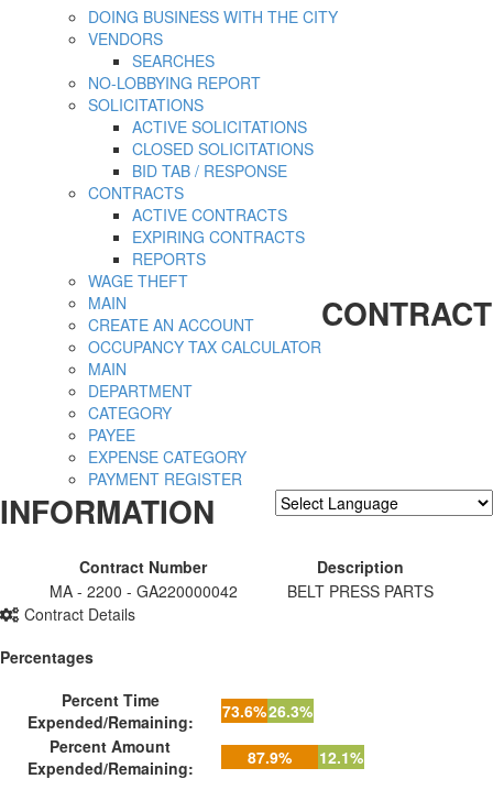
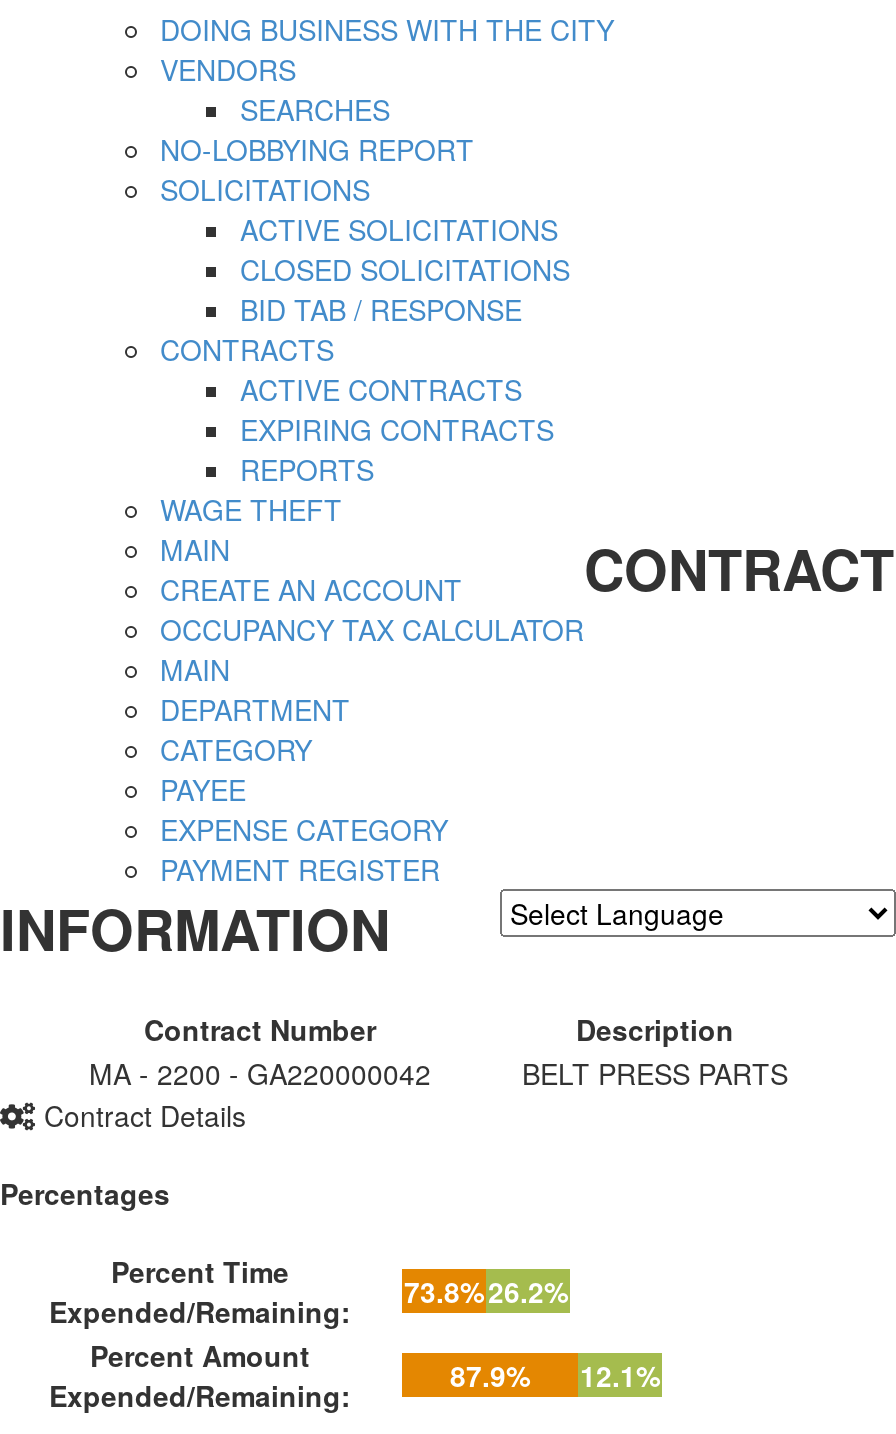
[27,700,313,733] Expended/Remaining: 73.6% 26.3% -> [49,1272,568,1332] Expended/Remaining: 73.8% 26.2%

